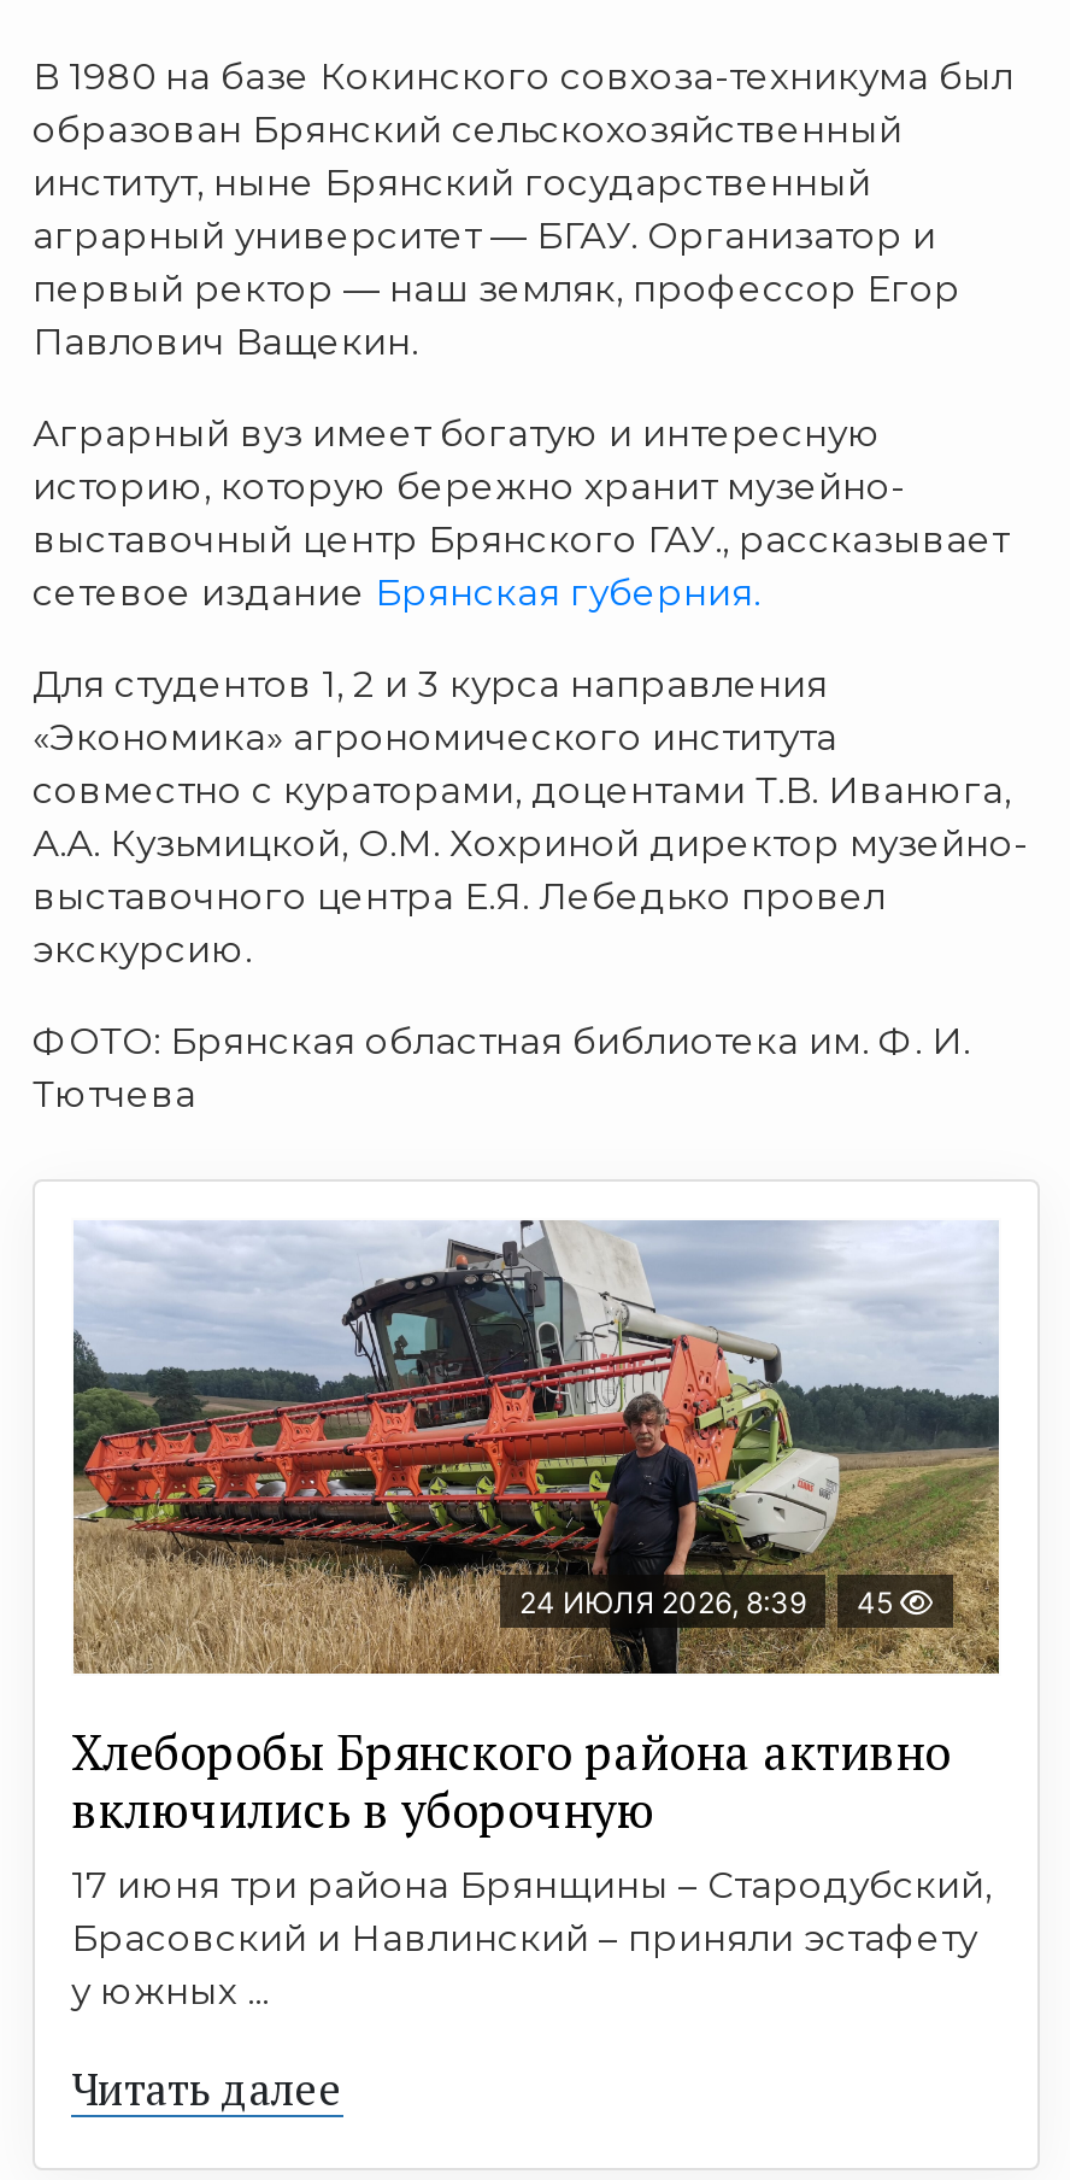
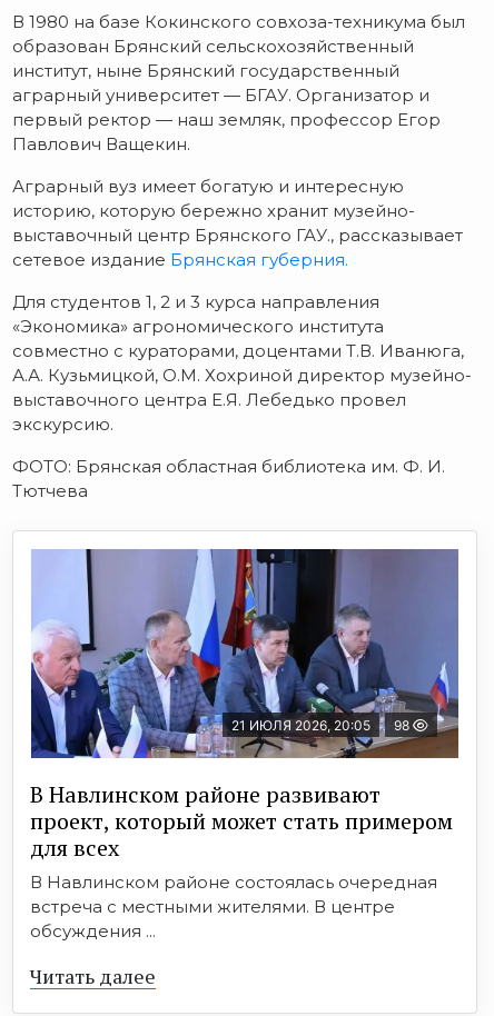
[71,1220,1001,1674] [image] | 24 ИЮЛЯ 2026, 8:39 | 45 -> [30,548,460,759] [image] | 21 ИЮЛЯ 2026, 20:05 | 98
[71,1719,992,2013] Хлеборобы Брянского района активно | включились в уборочную | 17 июня три района Брянщины – Стародубский, | Брасовский и Навлинский – приняли эстафету | у южных ... -> [30,779,453,941] В Навлинском районе развивают | проект, который может стать примером | для всех | В Навлинском районе состоялась очередная | встреча с местными жителями. В центре | обсуждения ...

